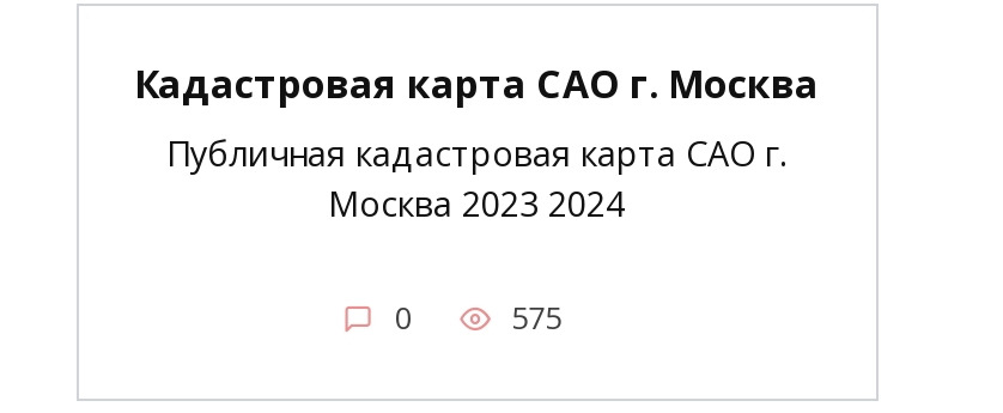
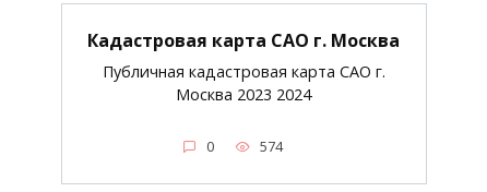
[512,297,562,340] 575 -> [260,137,283,156] 574

